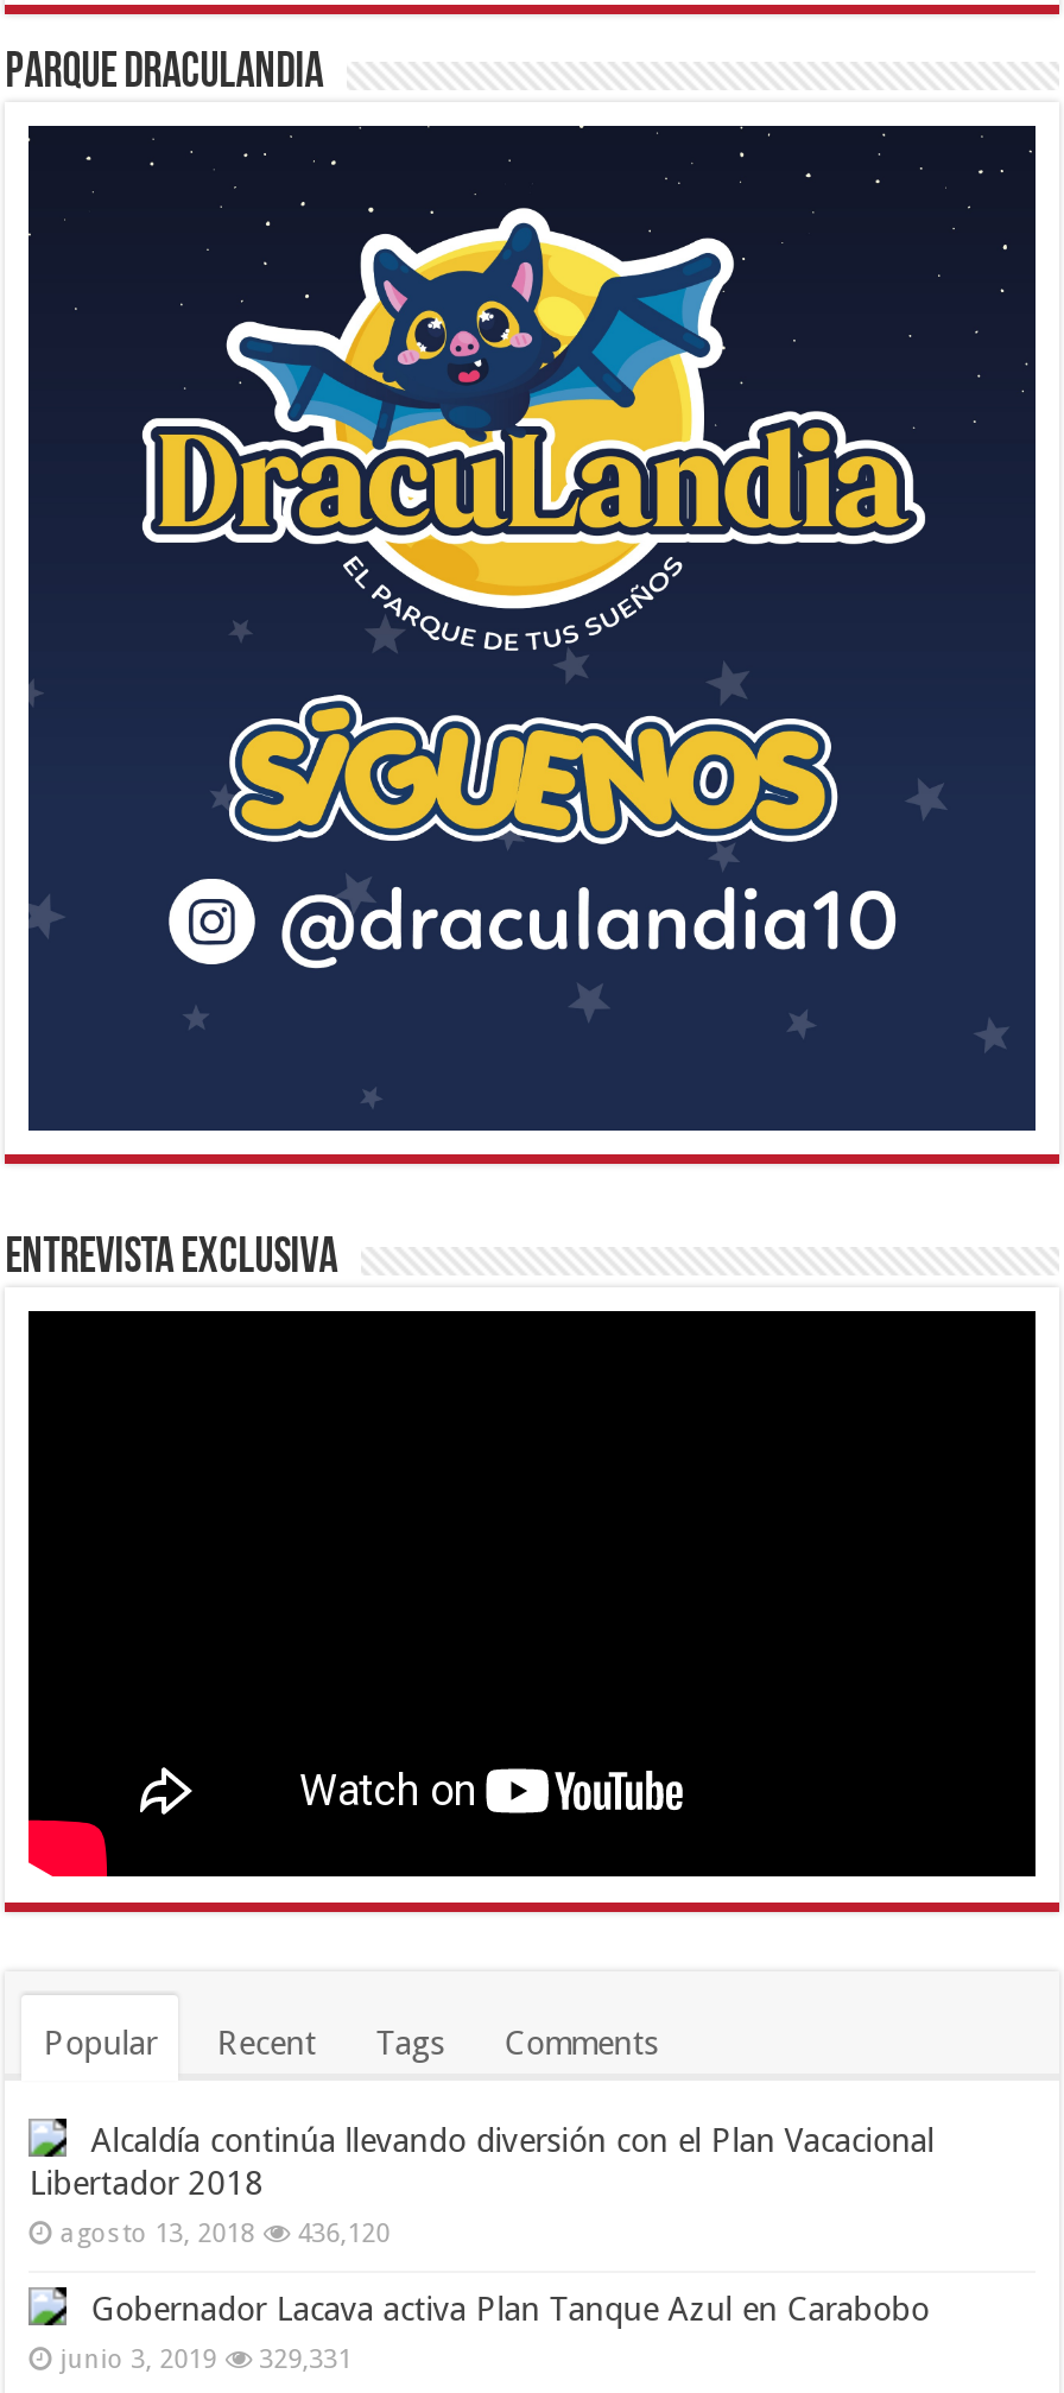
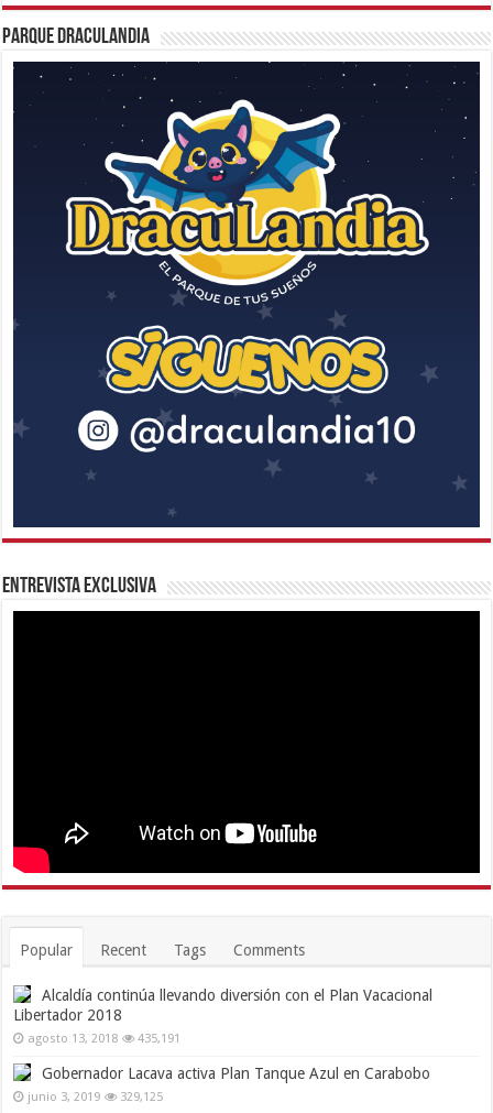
[60,2217,390,2248] agosto 13, 2018 436,120 -> [28,1031,181,1045] agosto 13, 2018 435,191
[60,2343,352,2374] junio 3, 2019 329,331 -> [28,1089,163,1104] junio 3, 2019 329,125

